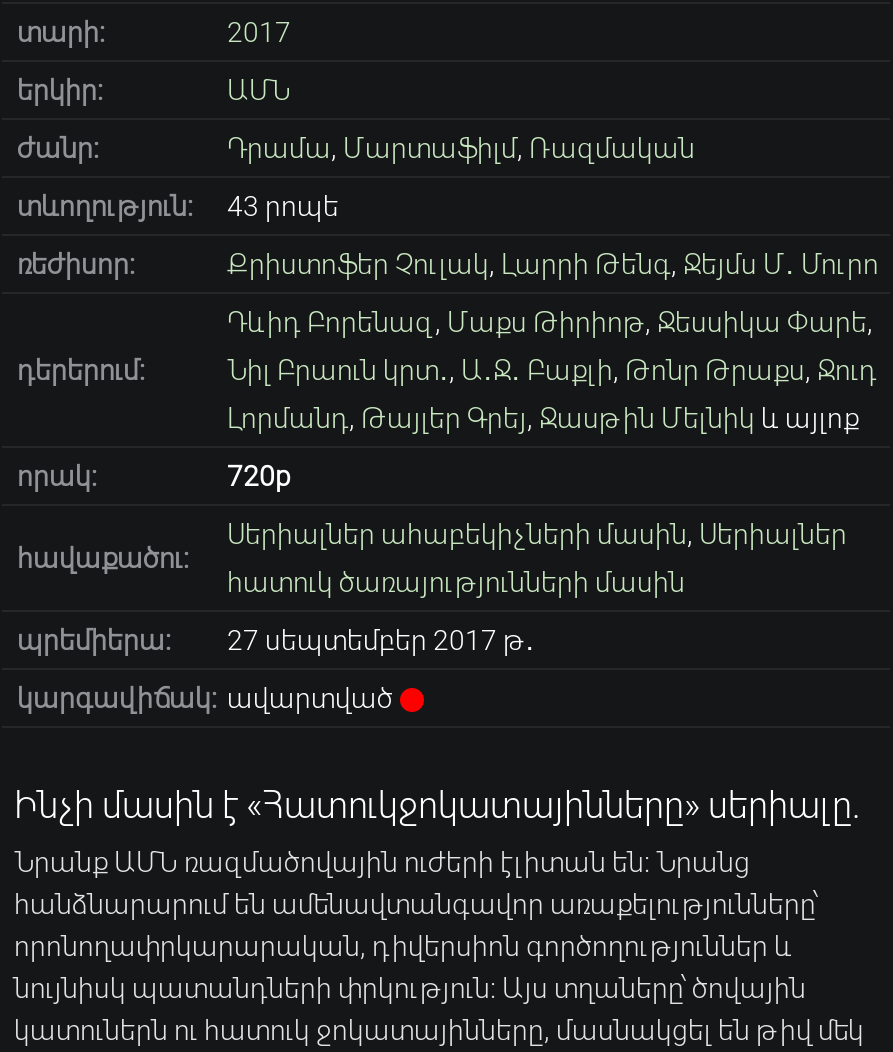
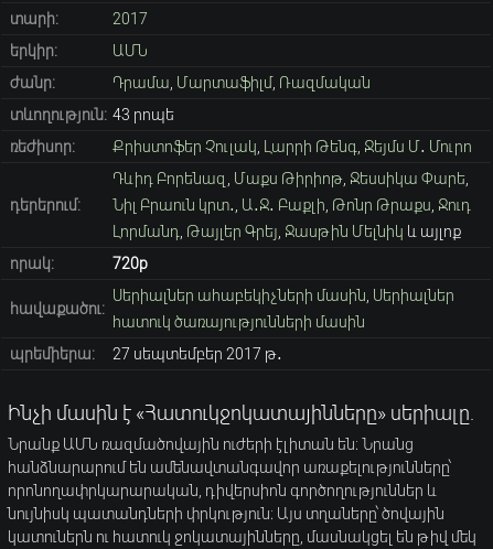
[17,682,393,714] կարգավիճակ: ավարտված -> none

